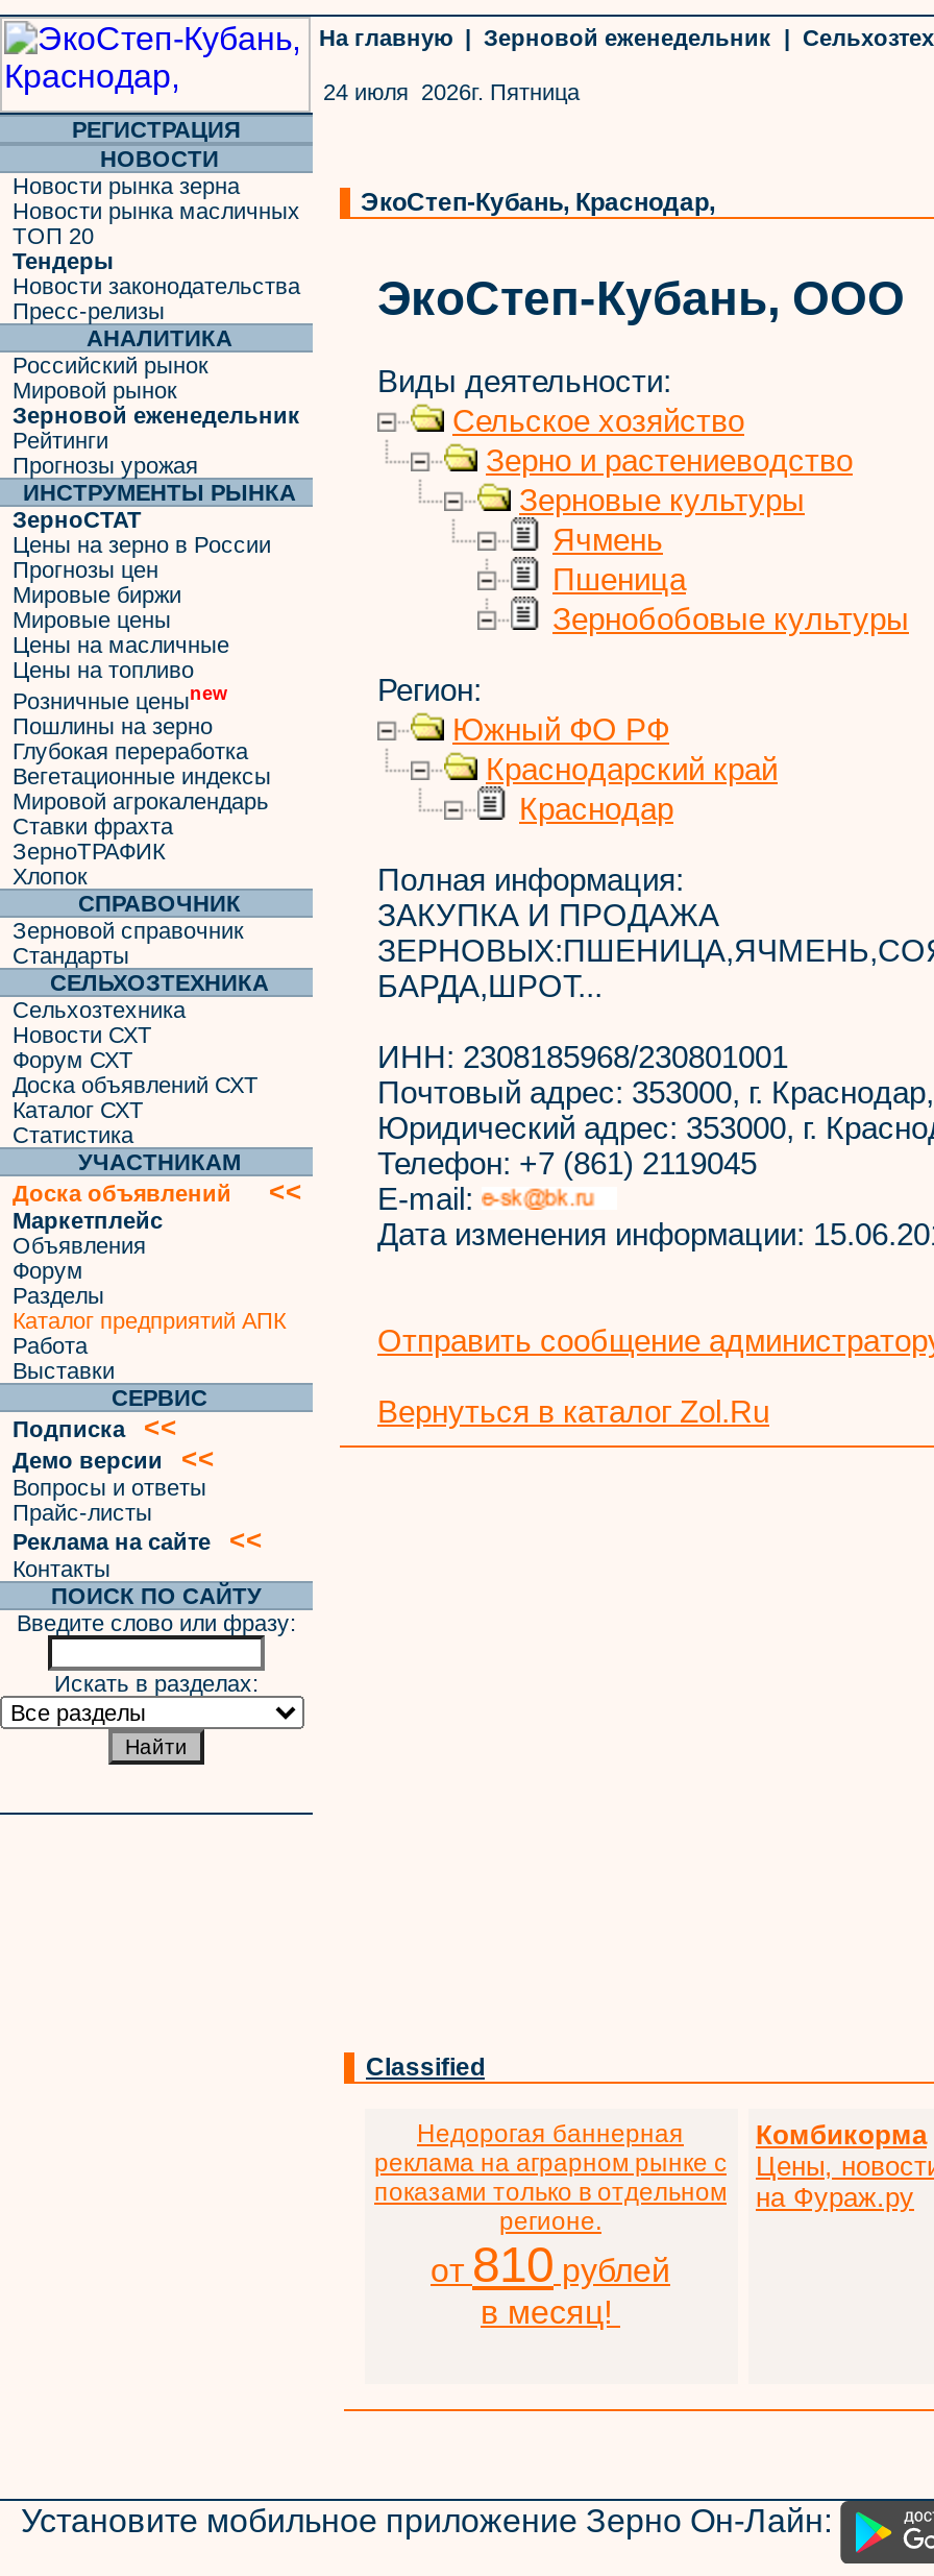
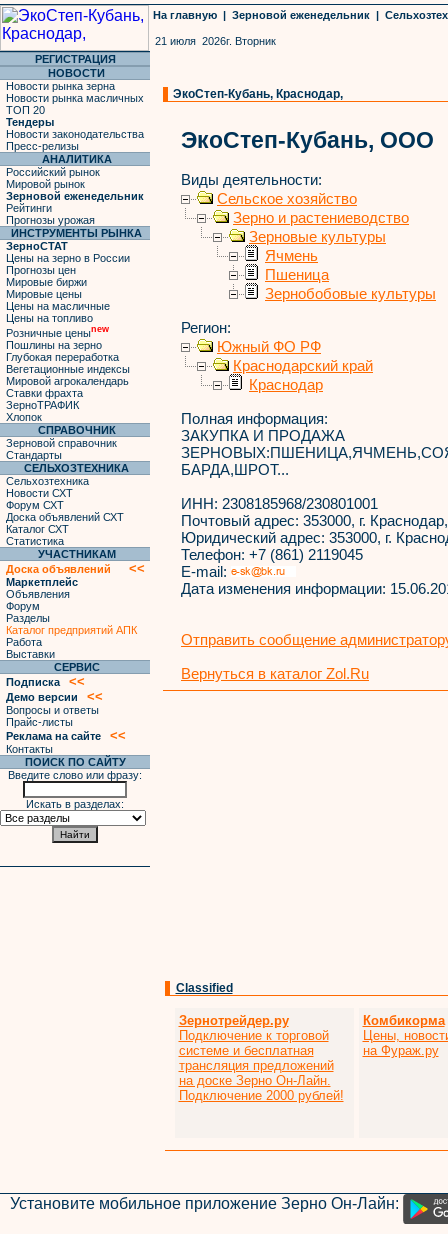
[311,79,580,104] 24 июля 2026г. Пятница -> [149,35,276,47] 21 июля 2026г. Вторник
[374,2119,727,2330] Недорогая баннерная | реклама на аграрном рынке с | показами только в отдельном | регионе. | от 810 рублей | в месяц! -> [178,1013,343,1103] Зернотрейдер.ру | Подключение к торговой | системе и бесплатная | трансляция предложений | на доске Зерно Он-Лайн. | Подключение 2000 рублей!

